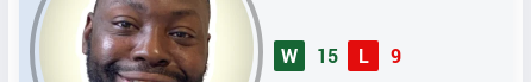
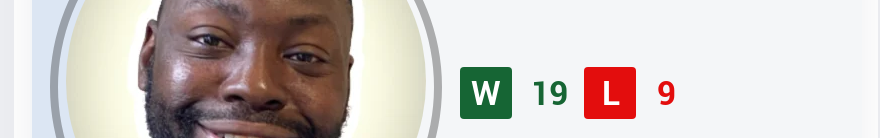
[281,43,402,69] W 15 L 9 -> [471,72,675,116] W 19 L 9

